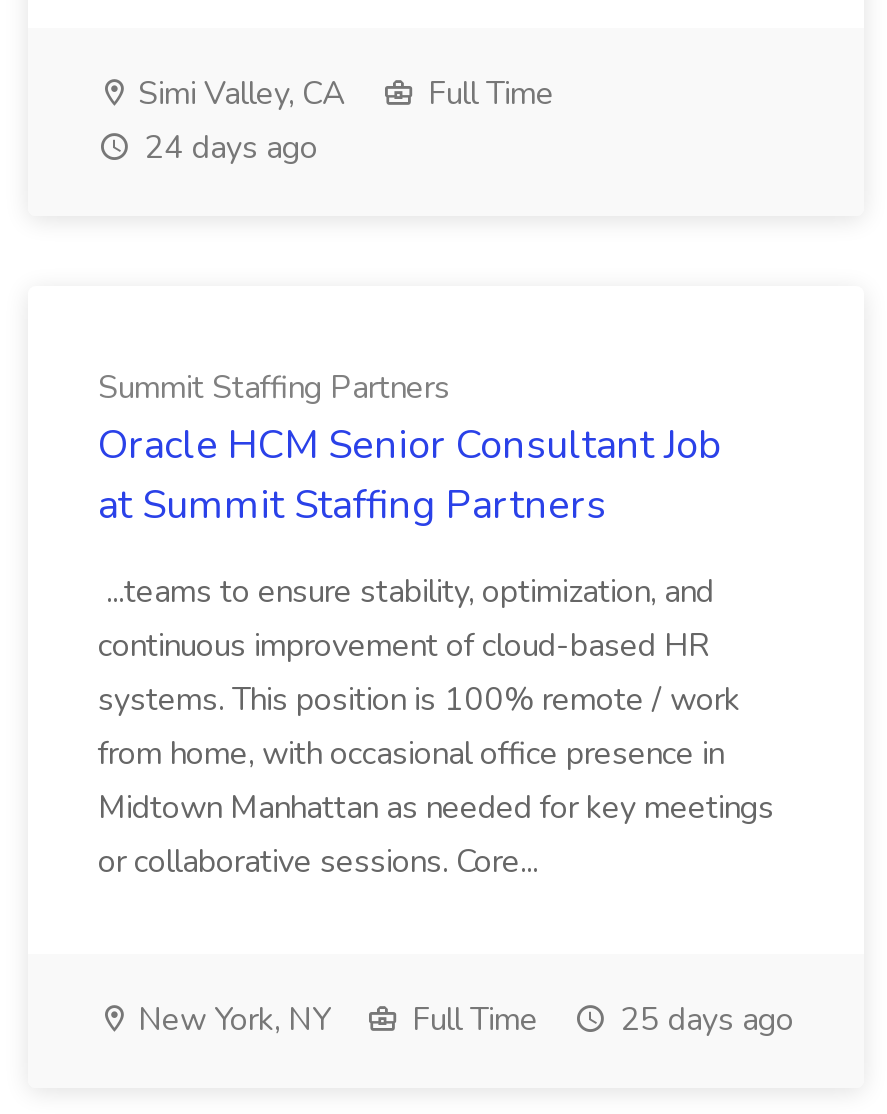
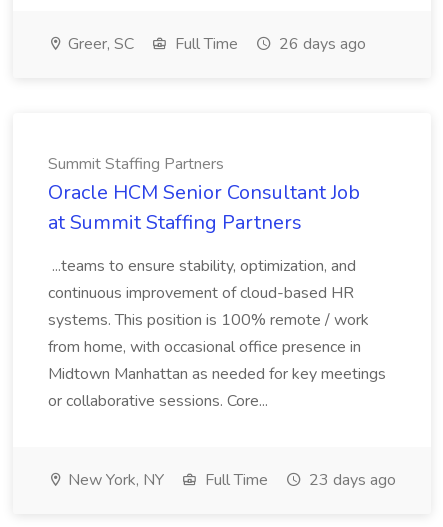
[130,72,346,116] Simi Valley, CA -> [64,33,134,55] Greer, SC
[136,126,318,170] 24 days ago -> [275,33,366,55] 26 days ago
[130,998,794,1042] New York, NY Full Time 25 days ago -> [64,469,396,491] New York, NY Full Time 23 days ago

